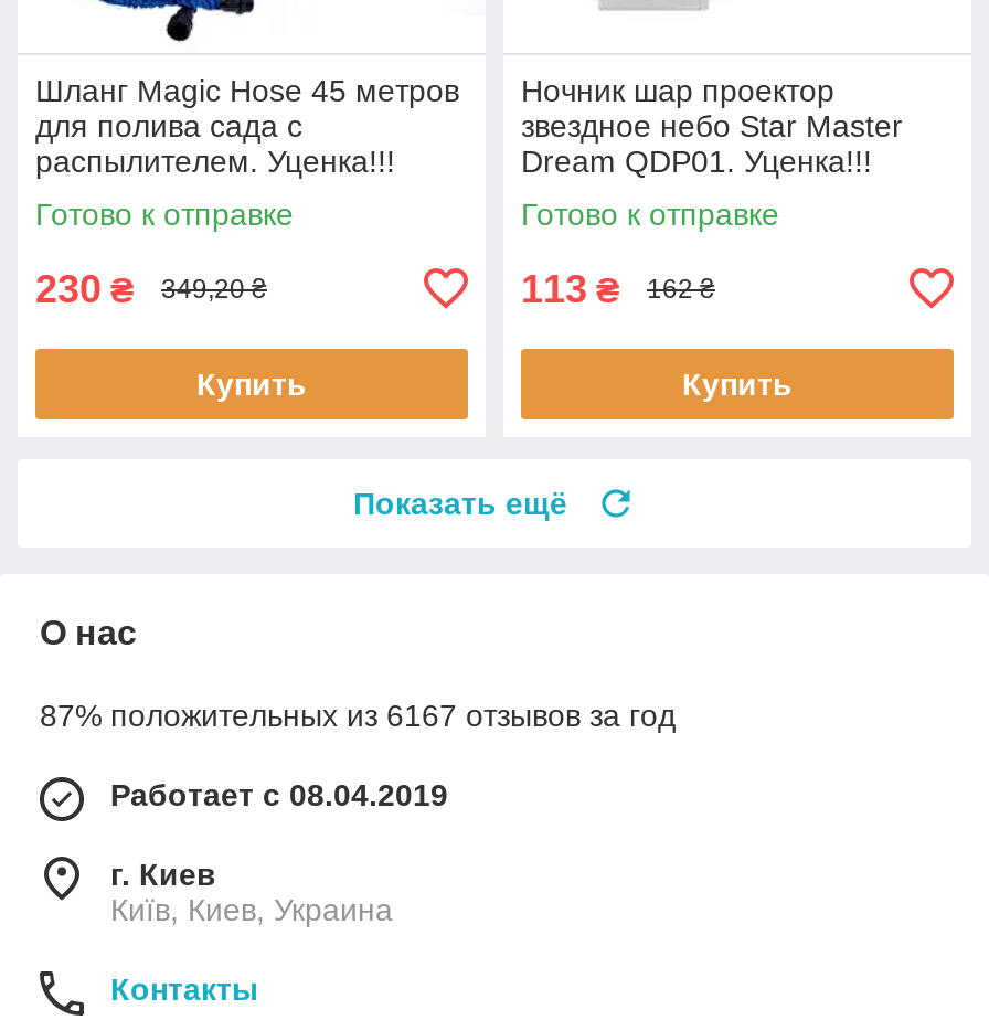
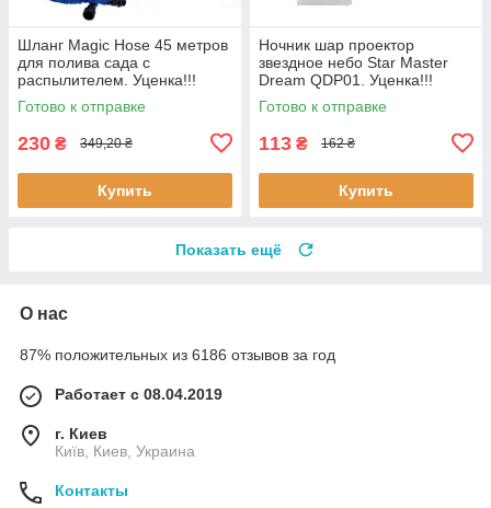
[40,697,676,733] 87% положительных из 6167 отзывов за год -> [20,346,335,363] 87% положительных из 6186 отзывов за год

